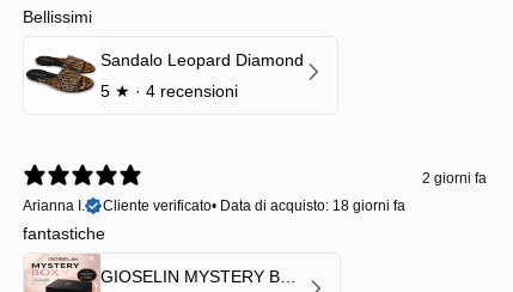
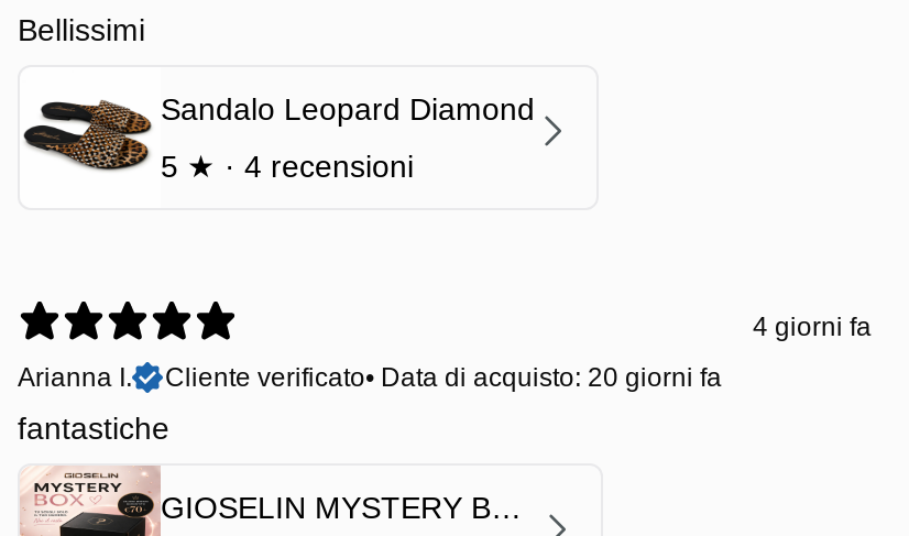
[422,170,487,187] 2 giorni fa -> [753,312,872,343] 4 giorni fa
[103,197,405,214] Cliente verificato• Data di acquisto: 18 giorni fa -> [165,362,722,392] Cliente verificato• Data di acquisto: 20 giorni fa

